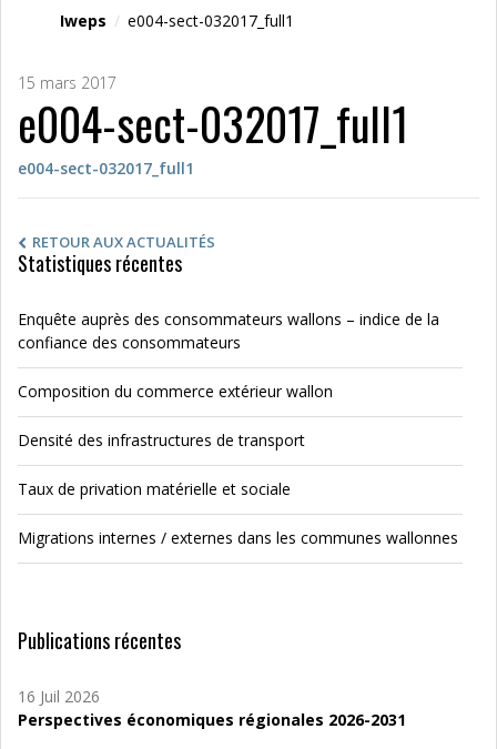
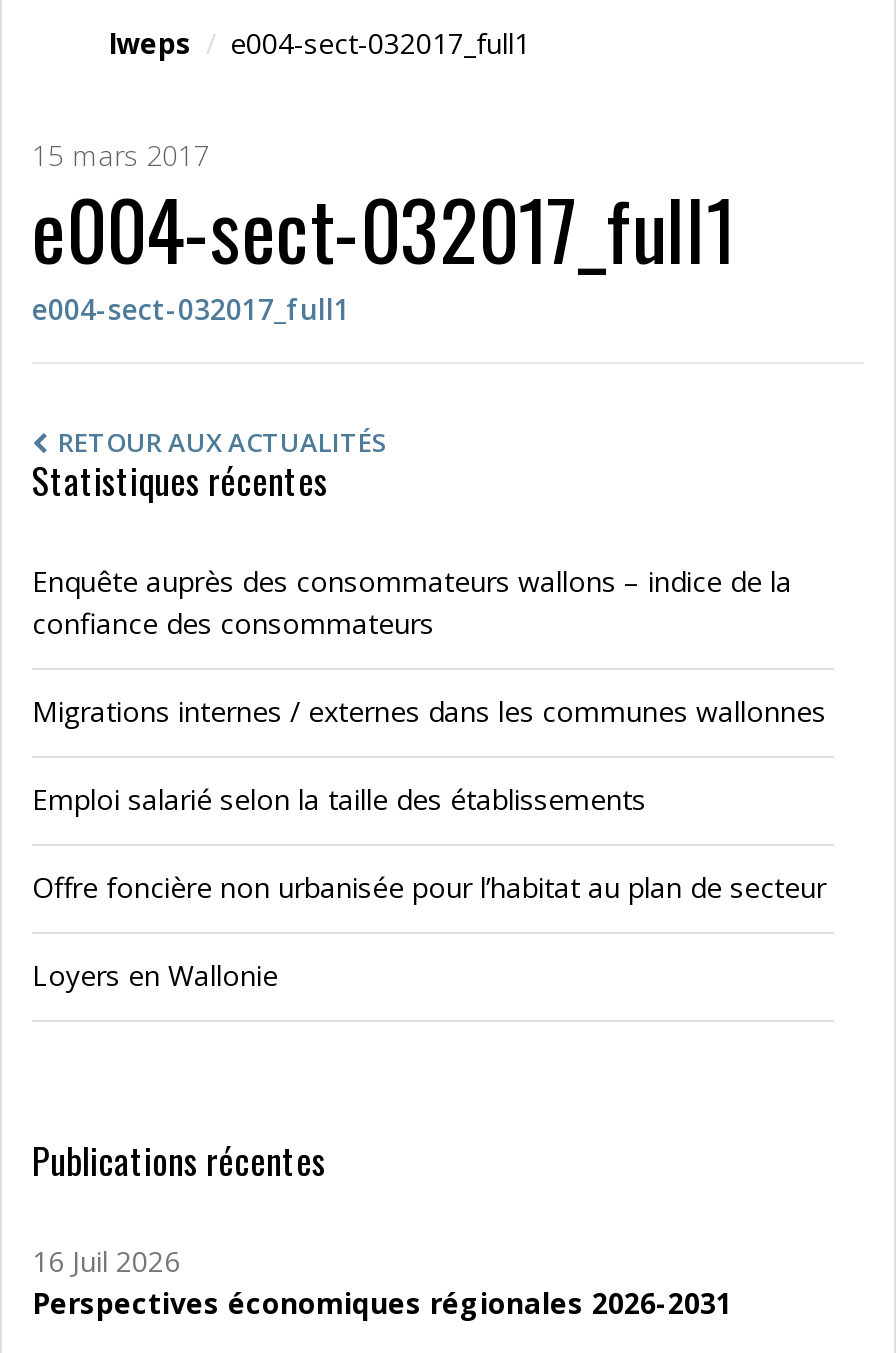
[18,381,333,499] Composition du commerce extérieur wallon | Densité des infrastructures de transport | Taux de privation matérielle et sociale -> none
moved [18,527,458,548] -> [32,692,826,730]: Migrations internes / externes dans les communes wallonnes
none -> [32,780,826,994] Emploi salarié selon la taille des établissements | Offre foncière non urbanisée pour l’habitat au plan de secteur | Loyers en Wallonie

